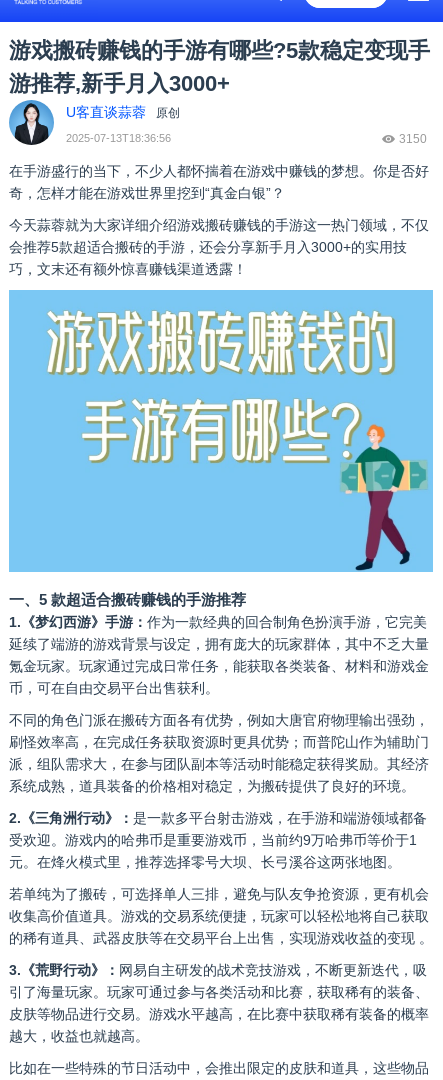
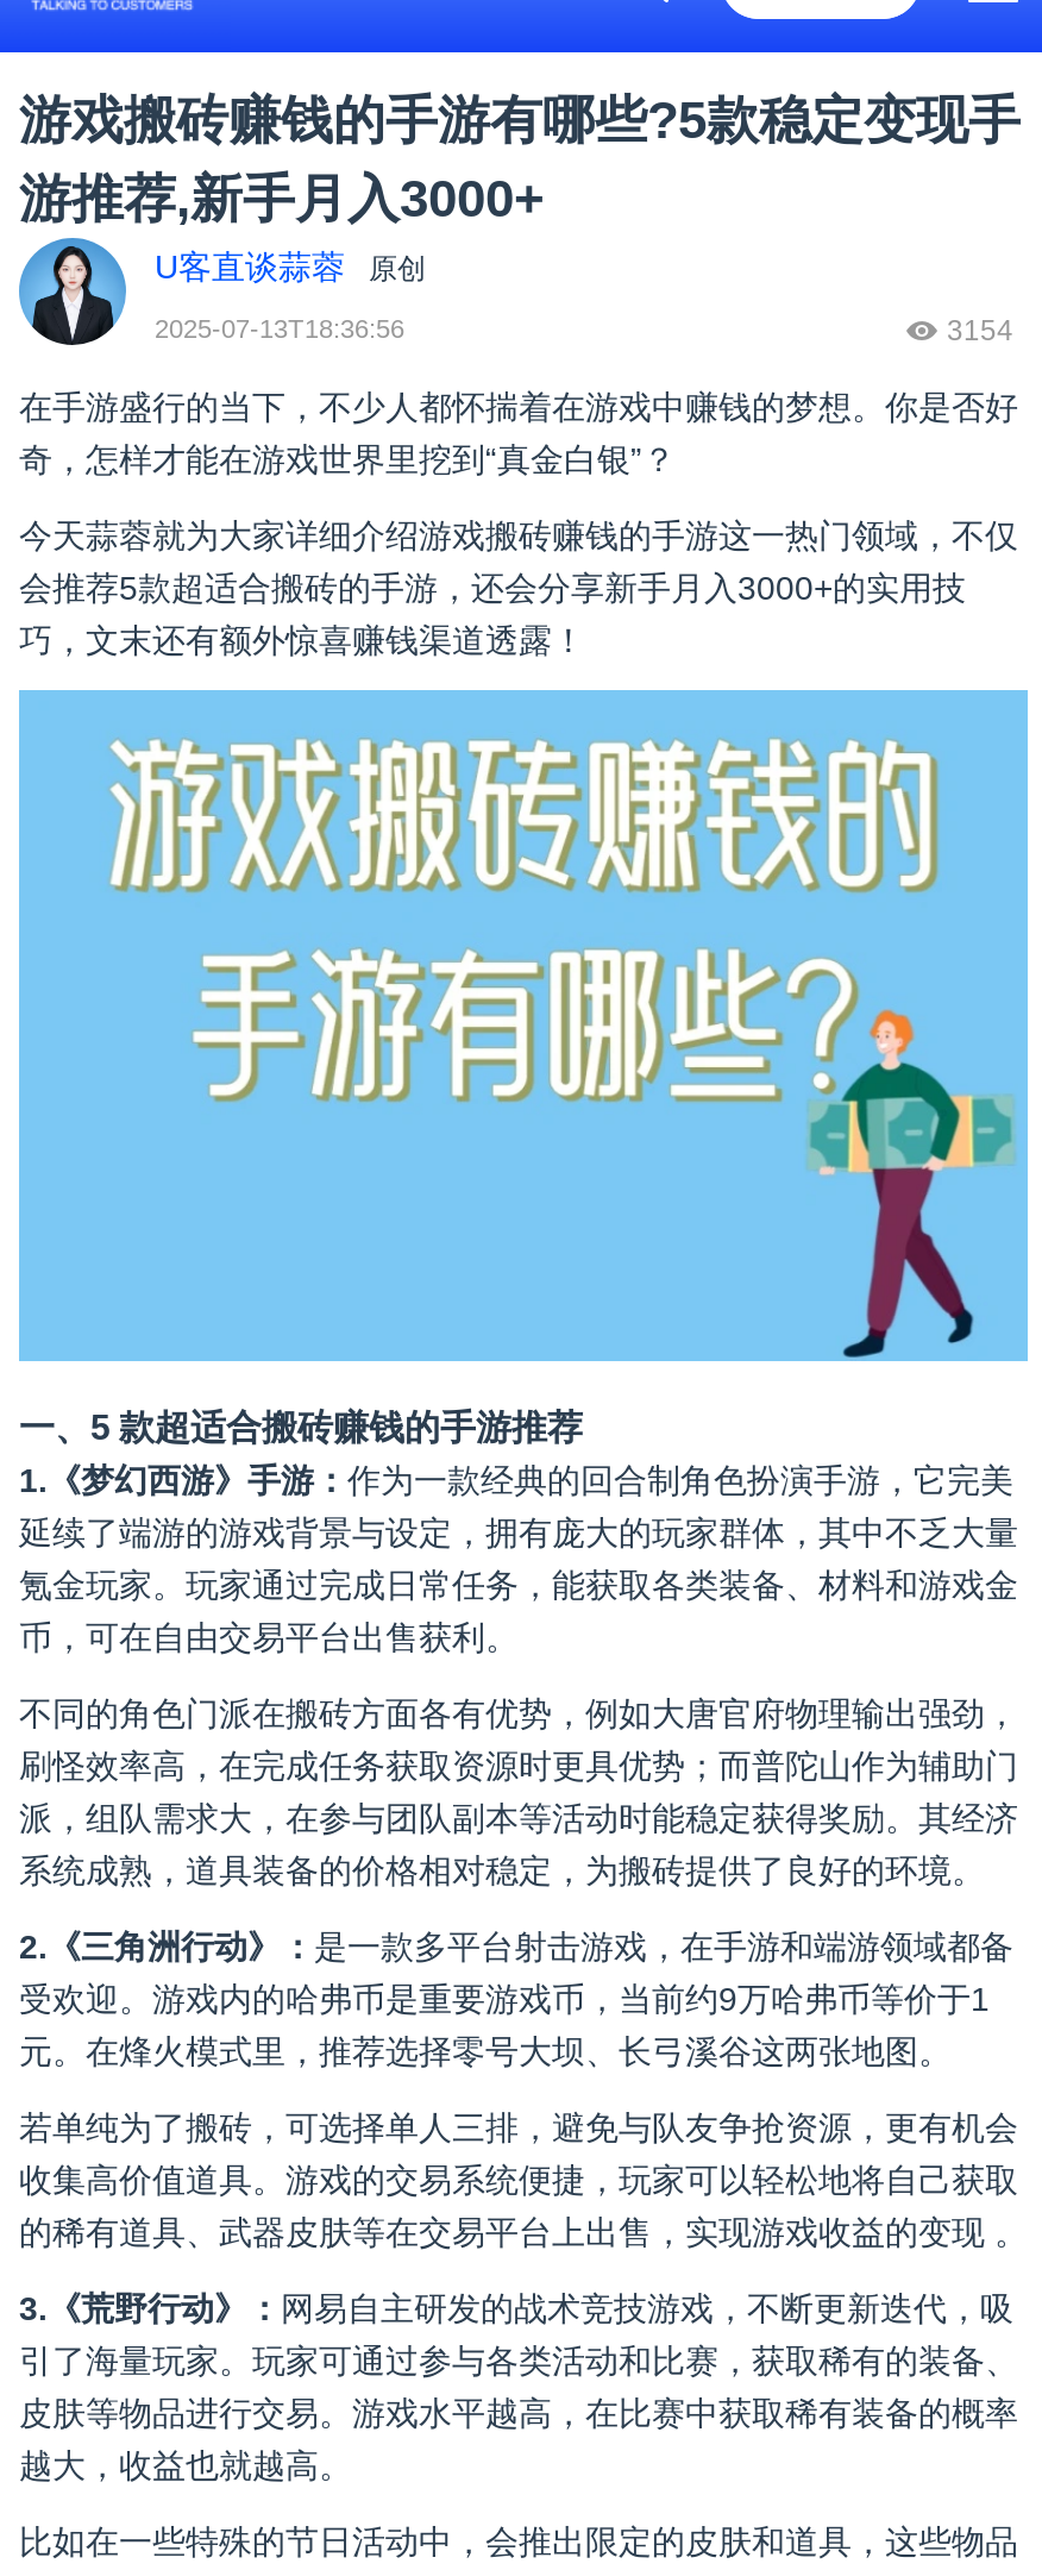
[399,132,427,146] 3150 -> [947,313,1013,347] 3154

